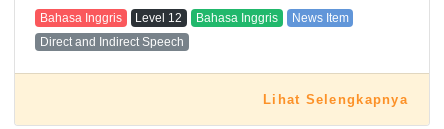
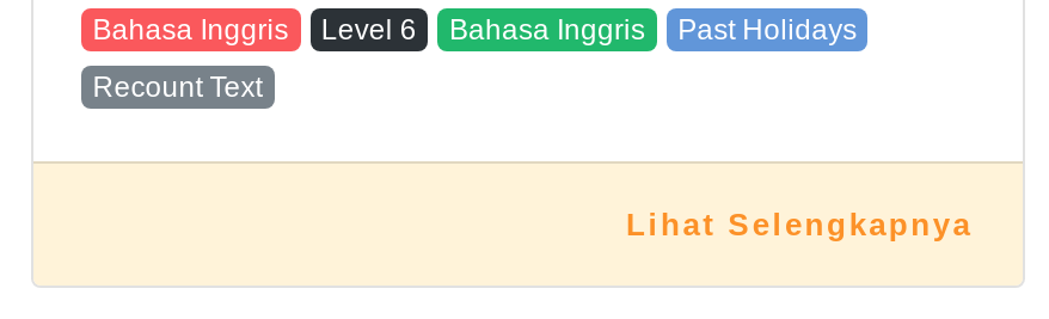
[135,11,182,25] Level 12 -> [321,13,417,47] Level 6
[292,11,349,25] News Item -> [678,13,857,47] Past Holidays
[40,35,184,49] Direct and Indirect Speech -> [93,70,262,104] Recount Text

